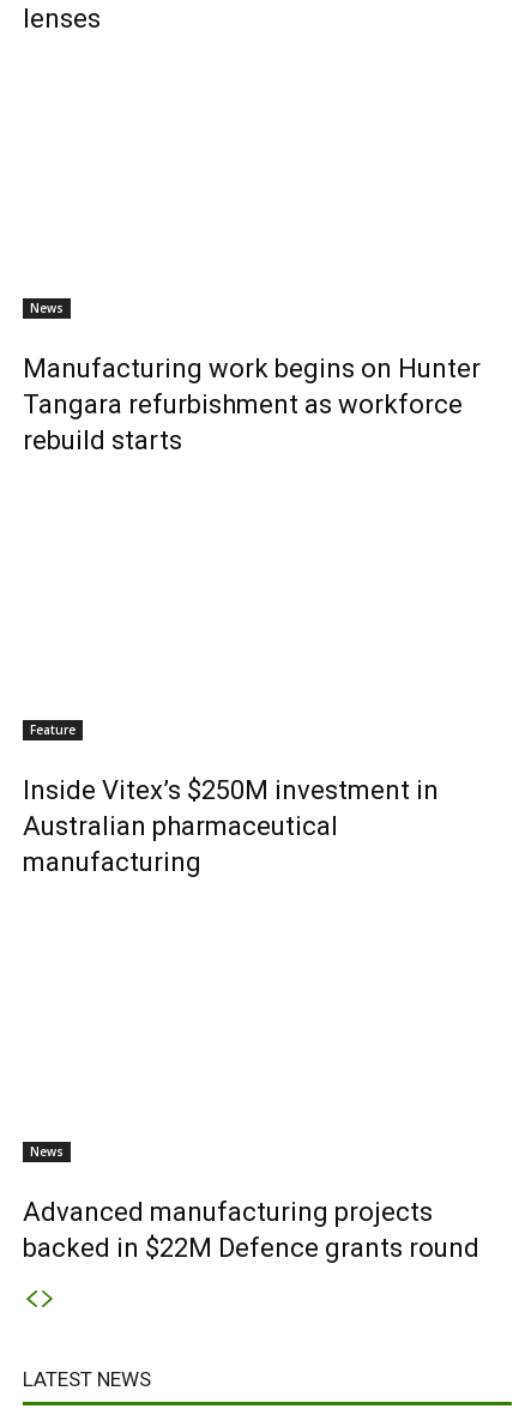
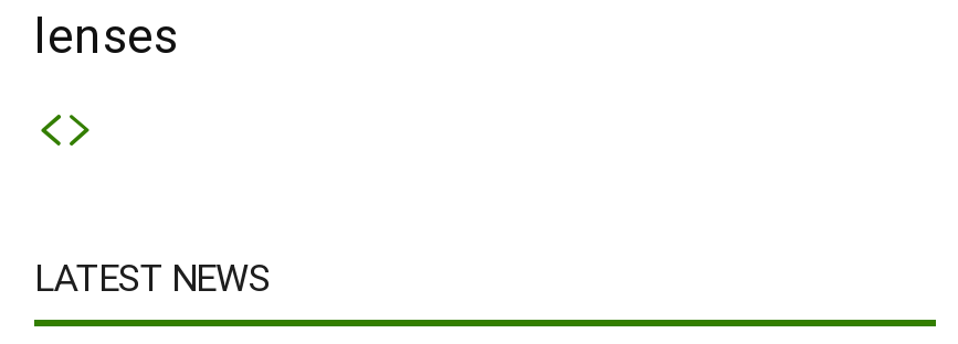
[23,300,481,456] News | Manufacturing work begins on Hunter | Tangara refurbishment as workforce | rebuild starts -> none
[23,722,439,877] Feature | Inside Vitex’s $250M investment in | Australian pharmaceutical | manufacturing -> none
[23,1143,479,1263] News | Advanced manufacturing projects | backed in $22M Defence grants round -> none

